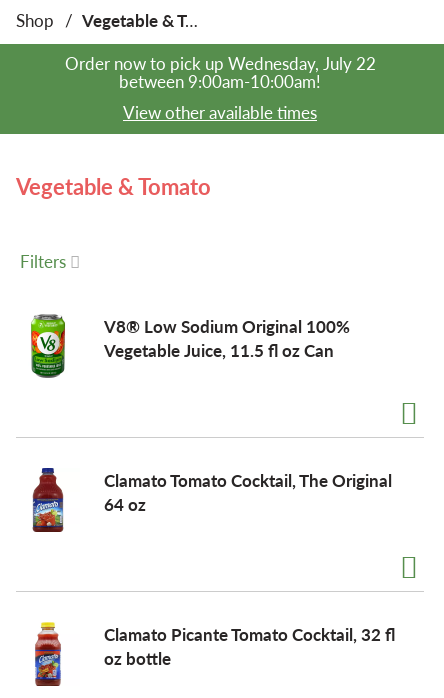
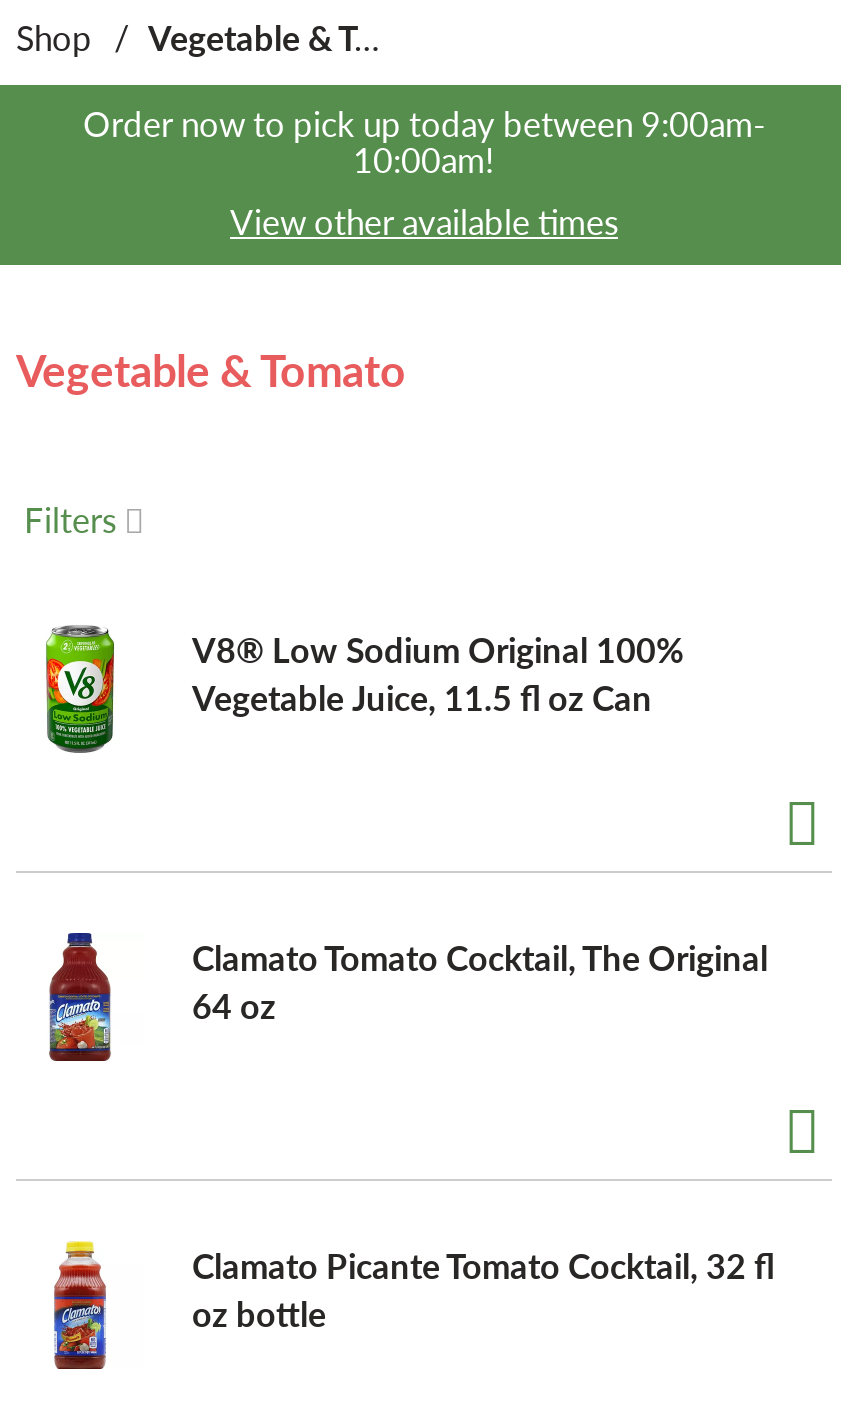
[64,51,375,93] Order now to pick up Wednesday, July 22 | between 9:00am-10:00am! -> [83,99,765,183] Order now to pick up today between 9:00am- | 10:00am!

